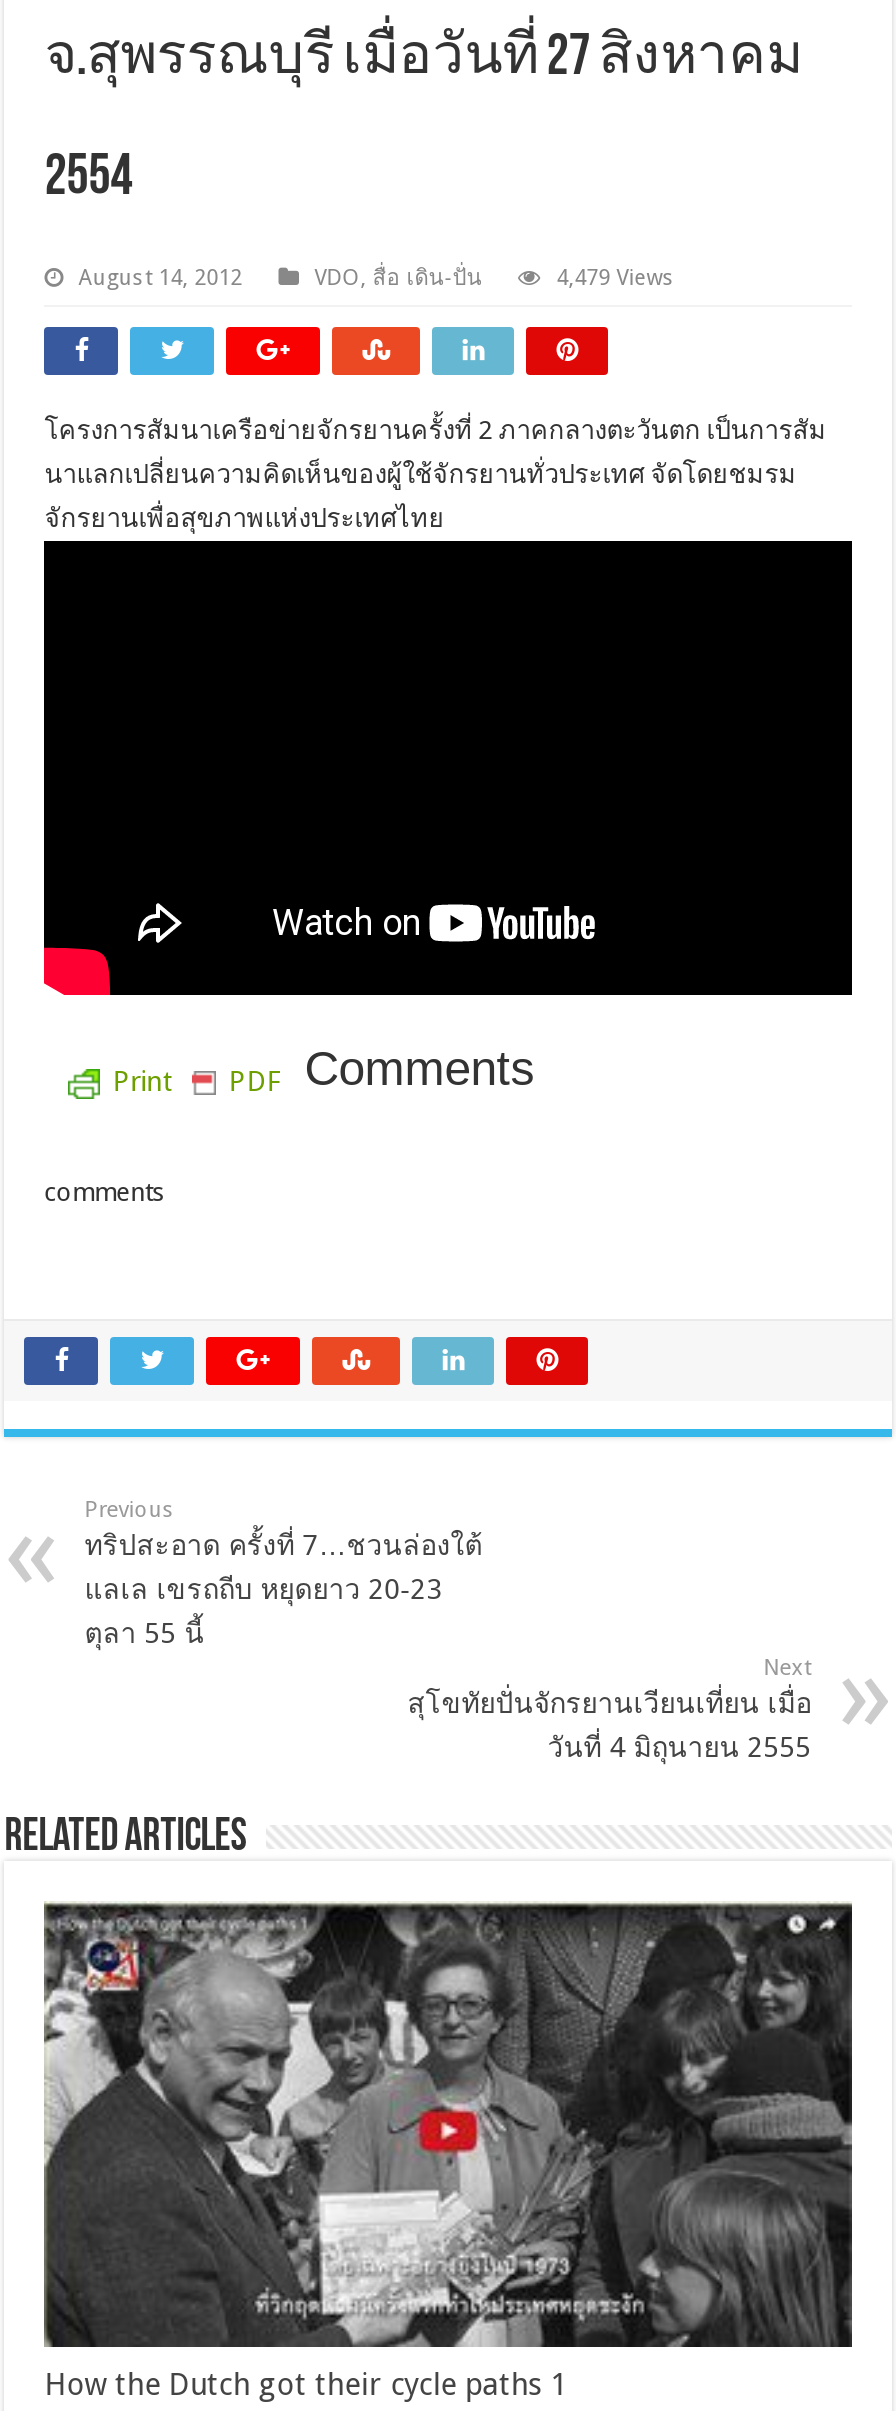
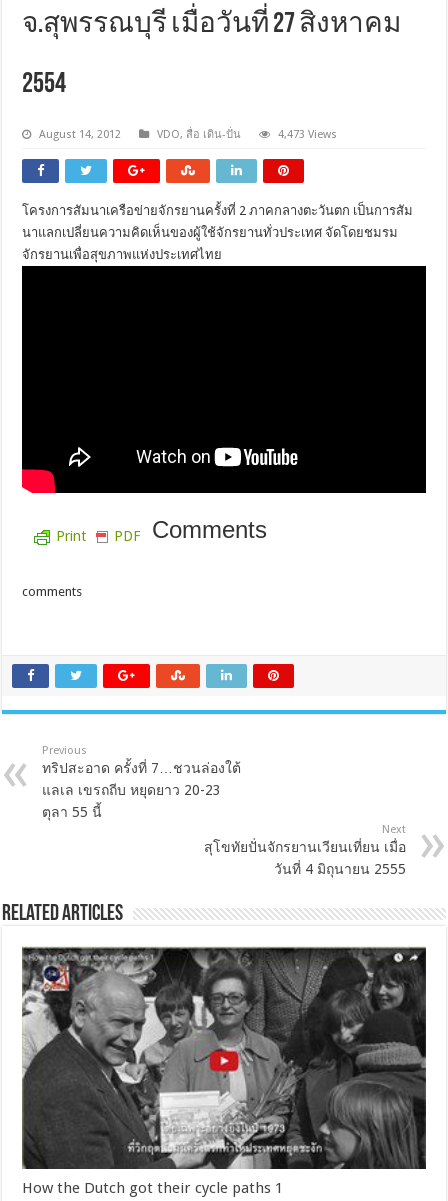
[556,265,674,291] 4,479 Views -> [278,128,337,141] 4,473 Views

